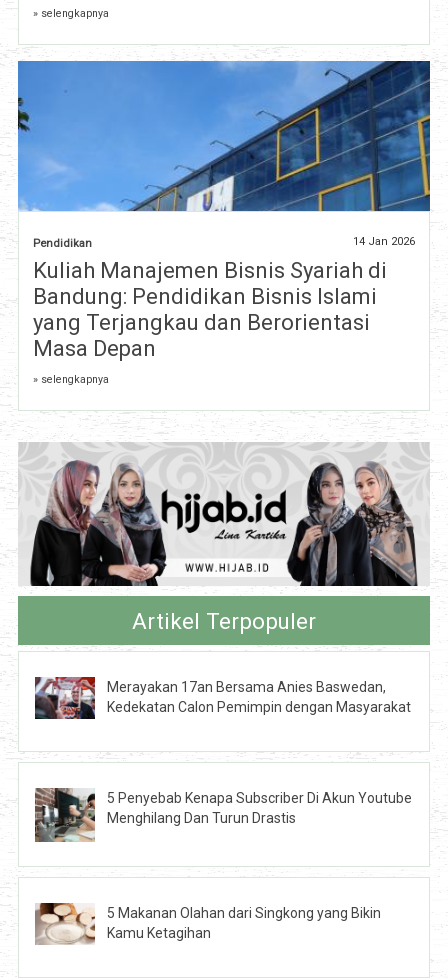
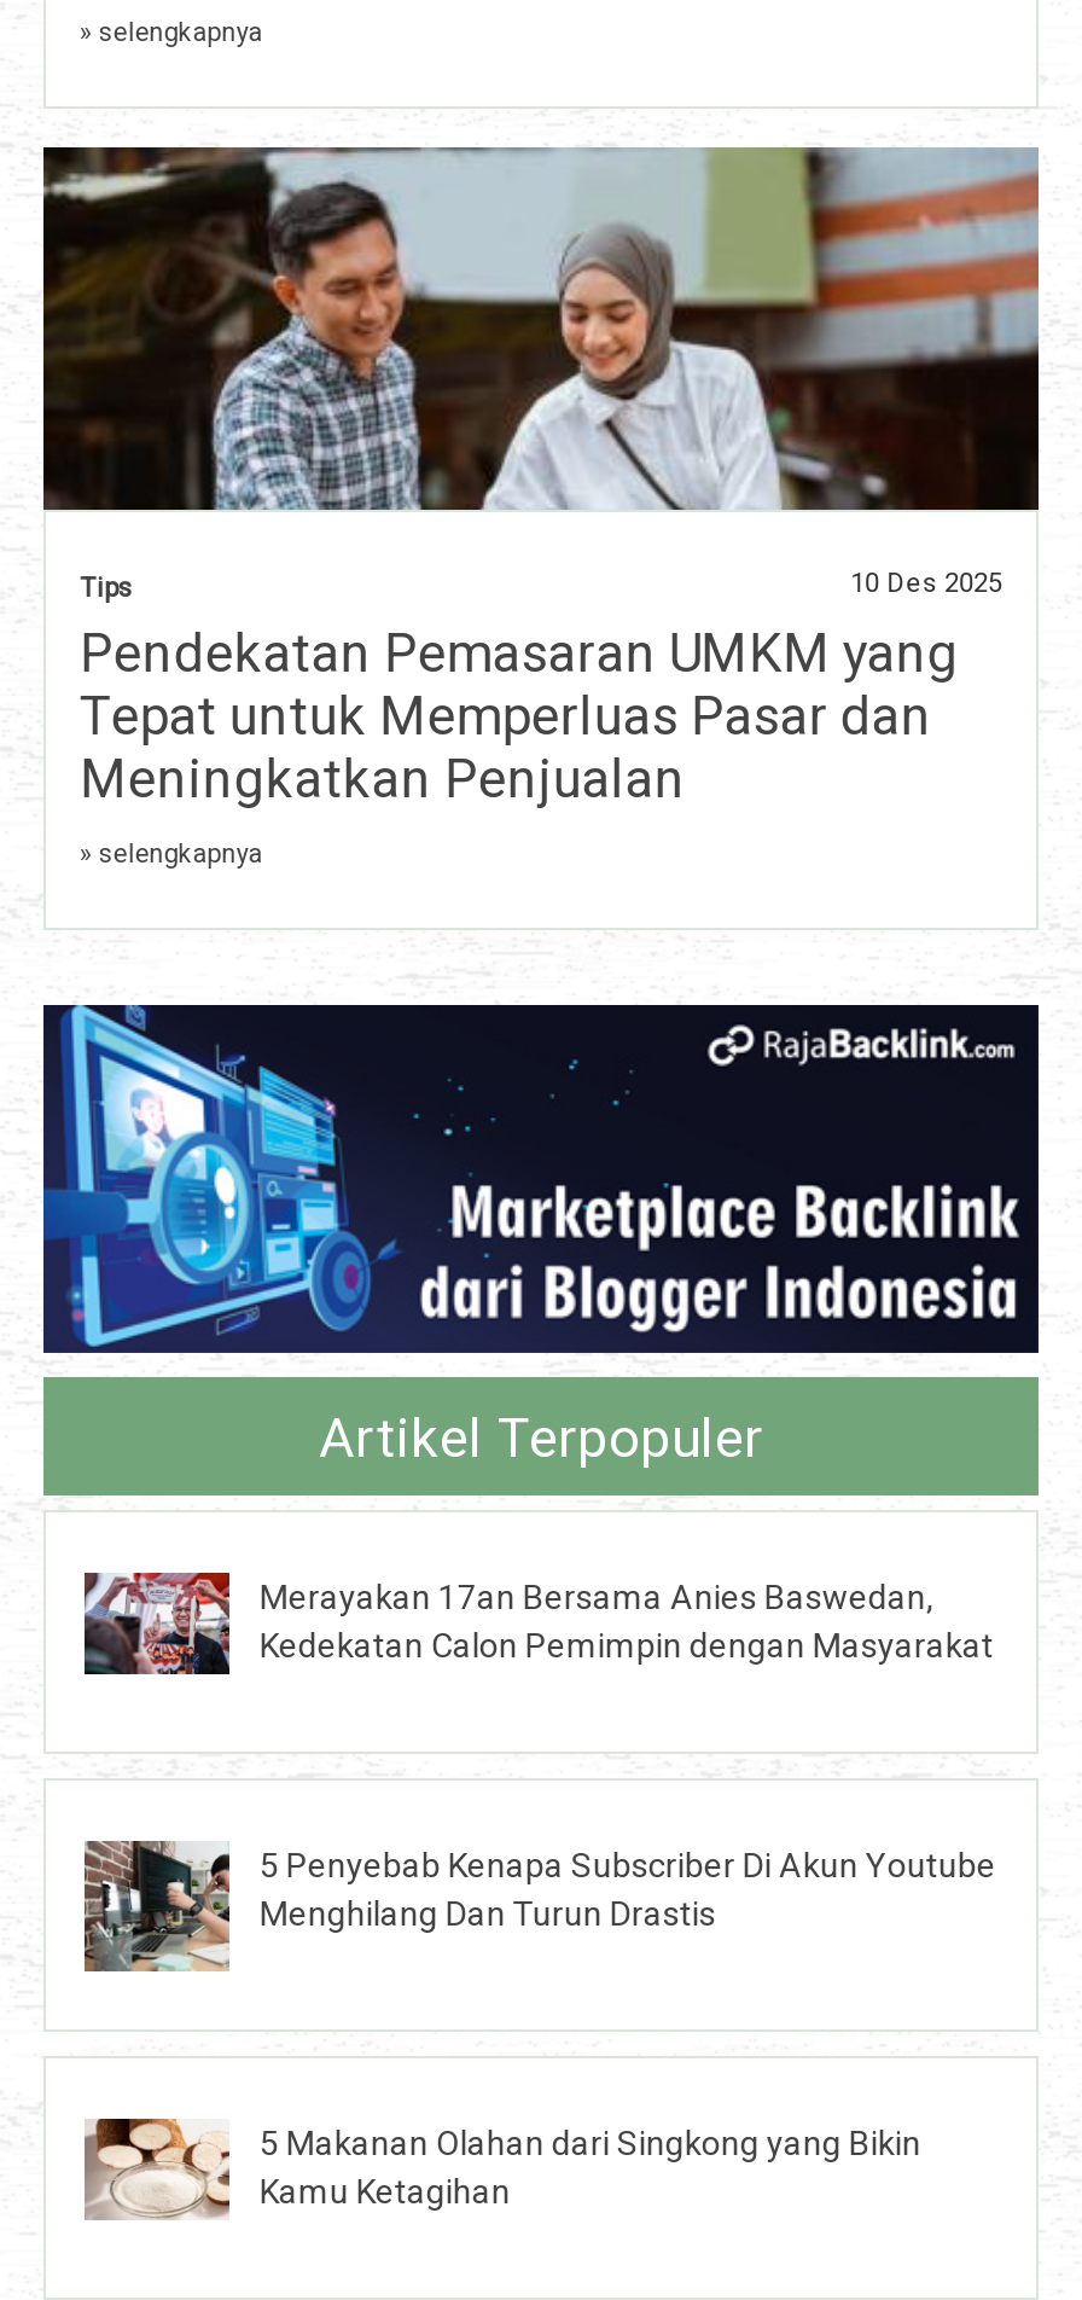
[17,60,431,361] [image] | Pendidikan | 14 Jan 2026 | Kuliah Manajemen Bisnis Syariah di | Bandung: Pendidikan Bisnis Islami | yang Terjangkau dan Berorientasi | Masa Depan -> [41,145,1041,810] [image] | Tips | 10 Des 2025 | Pendekatan Pemasaran UMKM yang | Tepat untuk Memperluas Pasar dan | Meningkatkan Penjualan
[18,442,430,587] [image] -> [41,1003,1041,1355] [image]

